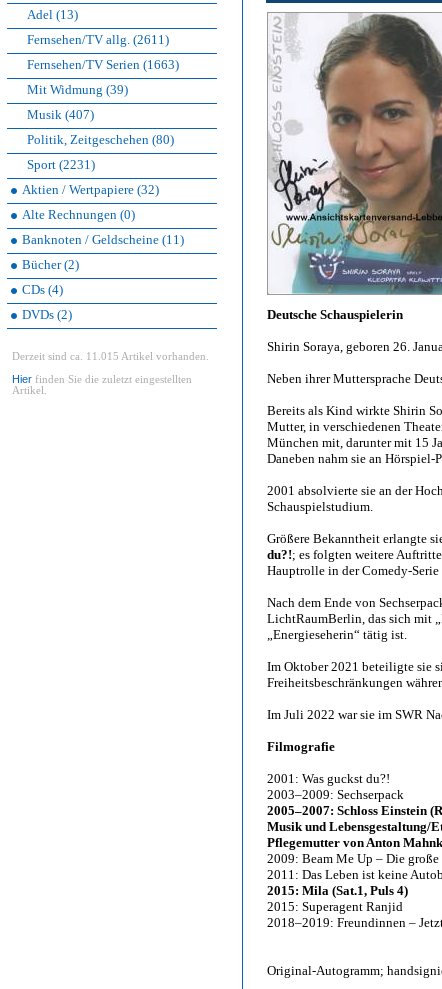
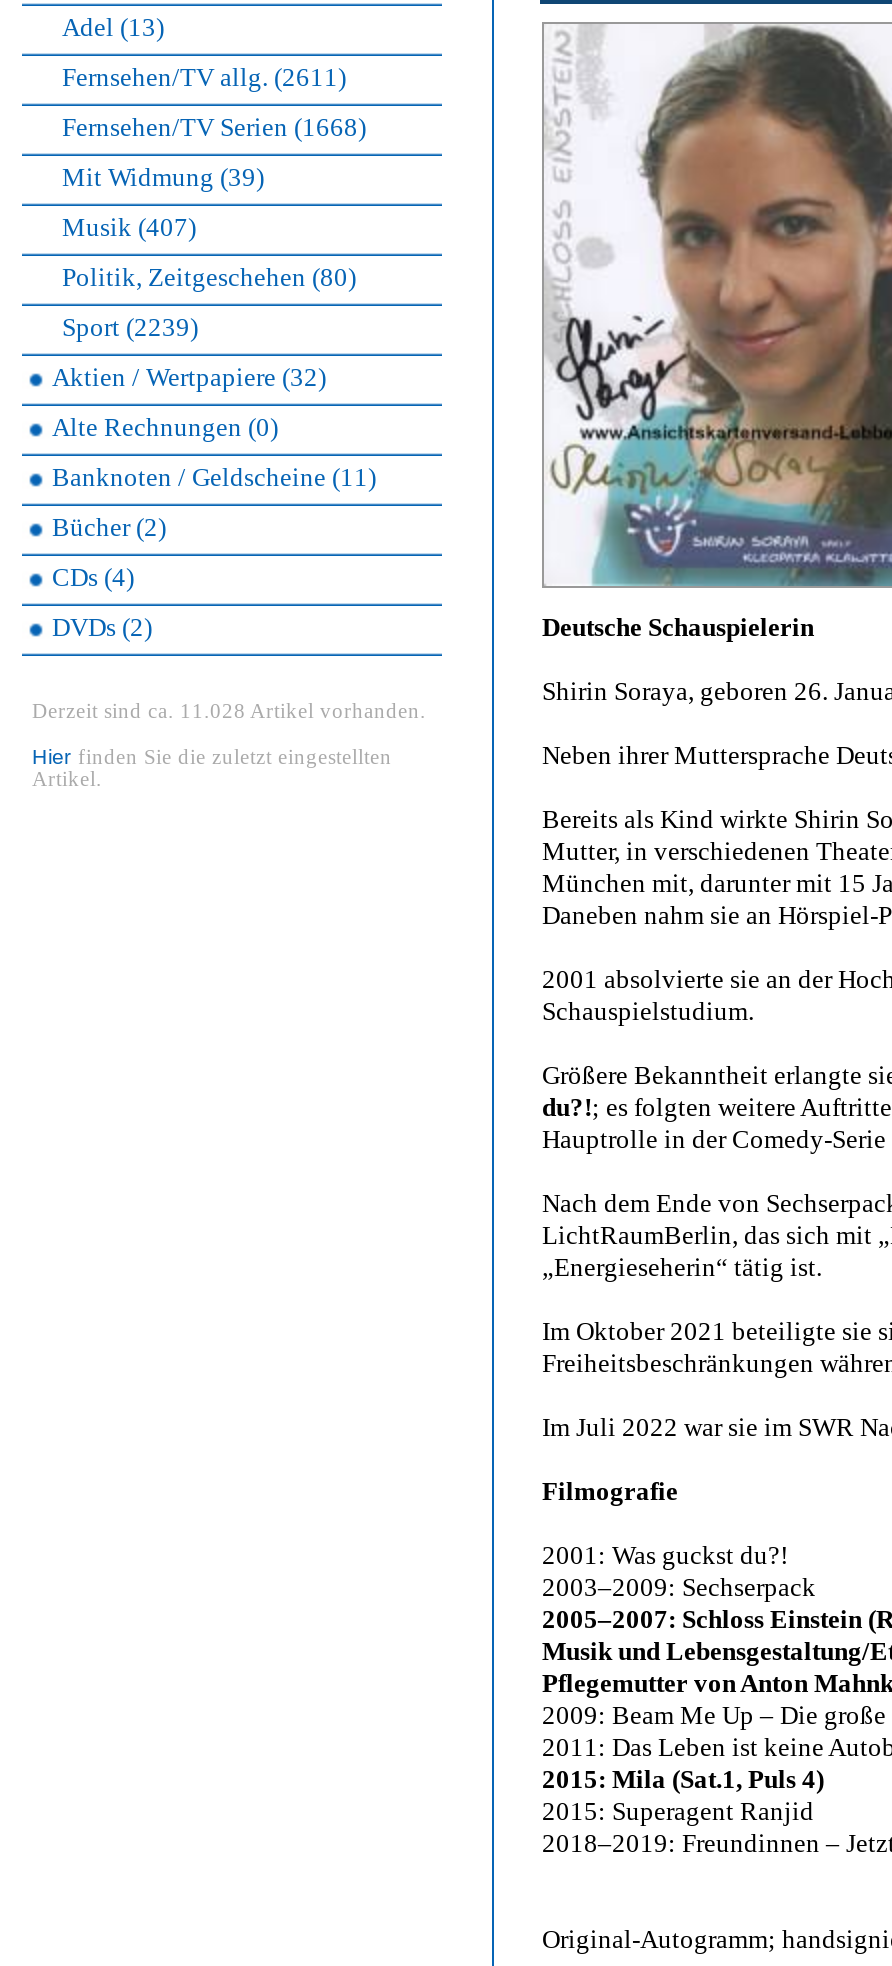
[27,57,179,72] Fernsehen/TV Serien (1663) -> [62,112,366,142] Fernsehen/TV Serien (1668)
[27,157,95,172] Sport (2231) -> [62,312,198,342] Sport (2239)
[12,351,209,362] Derzeit sind ca. 11.015 Artikel vorhanden. -> [32,700,426,722] Derzeit sind ca. 11.028 Artikel vorhanden.

